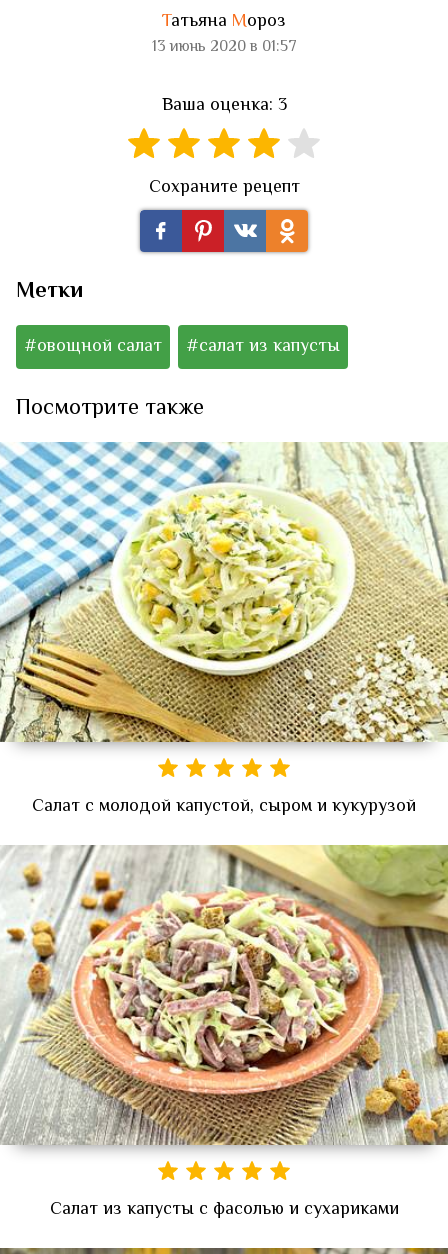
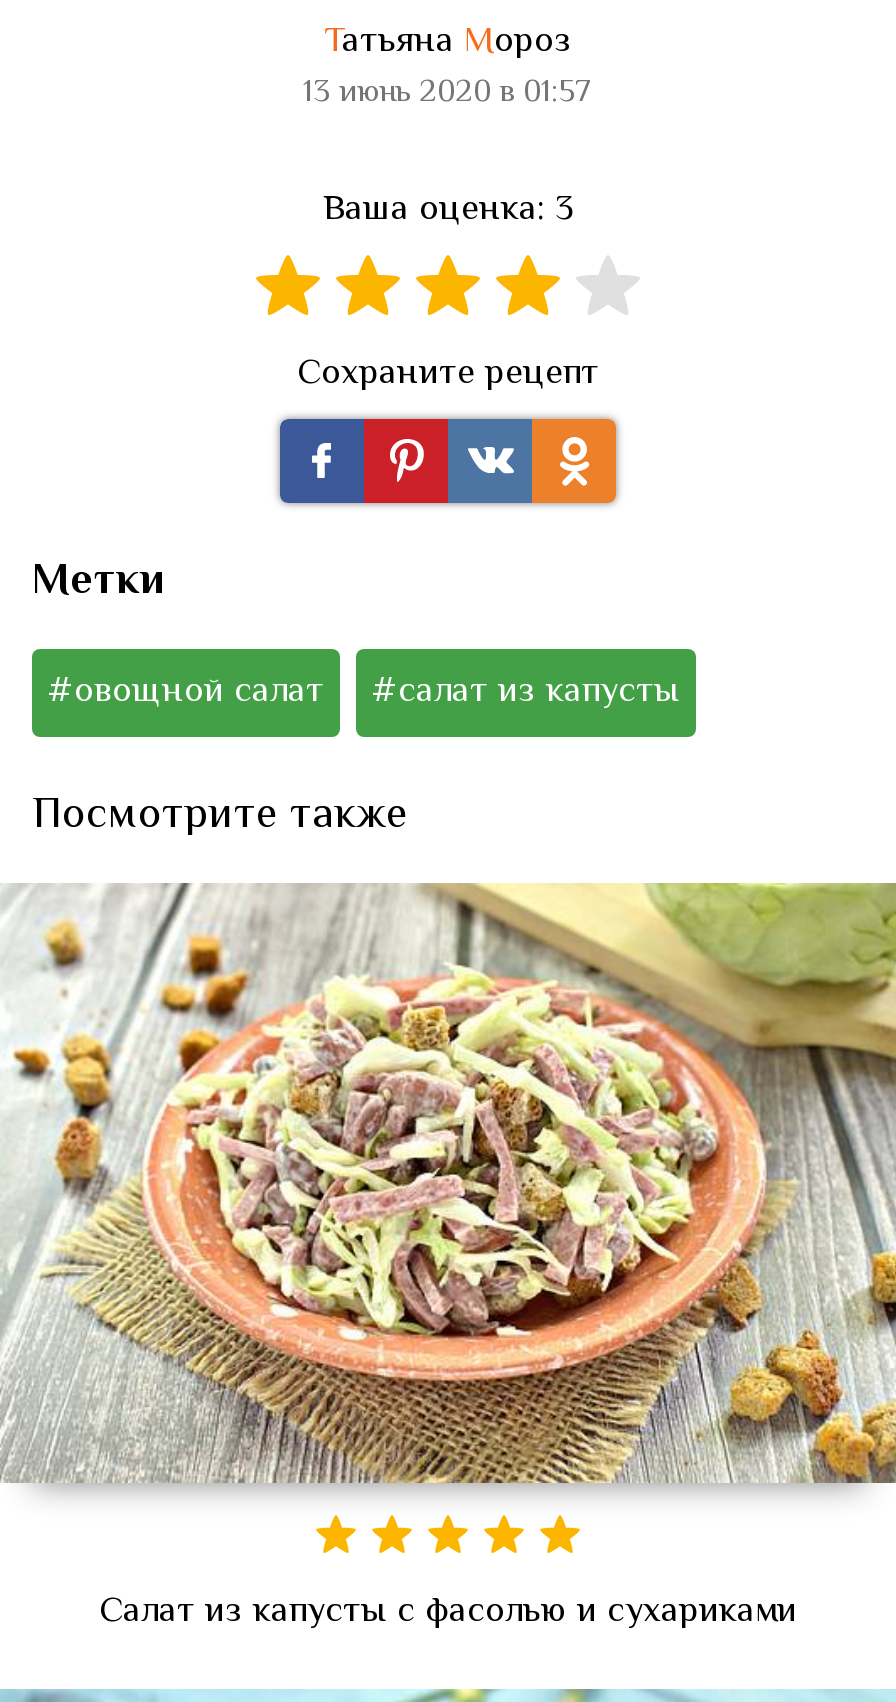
[3,441,445,743] [image] -> none
[32,793,416,821] Салат с молодой капустой, сыром и кукурузой -> none

